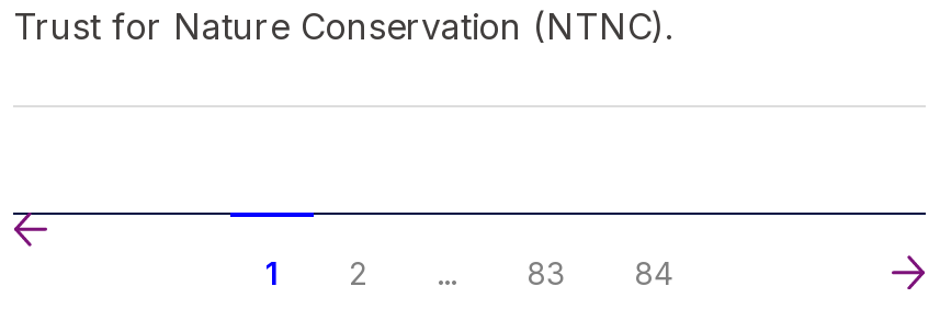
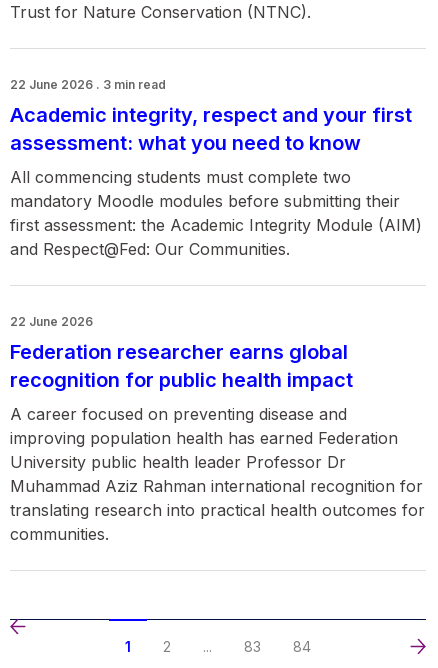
none -> [10,77,422,259] 22 June 2026 . 3 min read | Academic integrity, respect and your first | assessment: what you need to know | All commencing students must complete two | mandatory Moodle modules before submitting their | first assessment: the Academic Integrity Module (AIM) | and Respect@Fed: Our Communities.
none -> [10,314,425,544] 22 June 2026 | Federation researcher earns global | recognition for public health impact | A career focused on preventing disease and | improving population health has earned Federation | University public health leader Professor Dr | Muhammad Aziz Rahman international recognition for | translating research into practical health outcomes for | communities.

